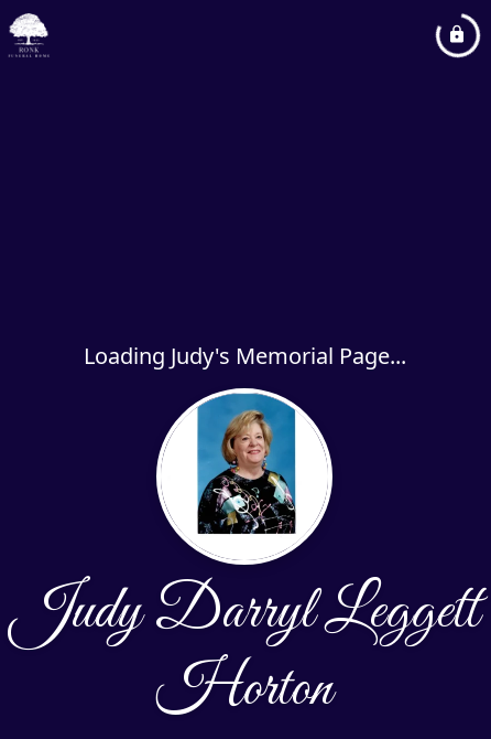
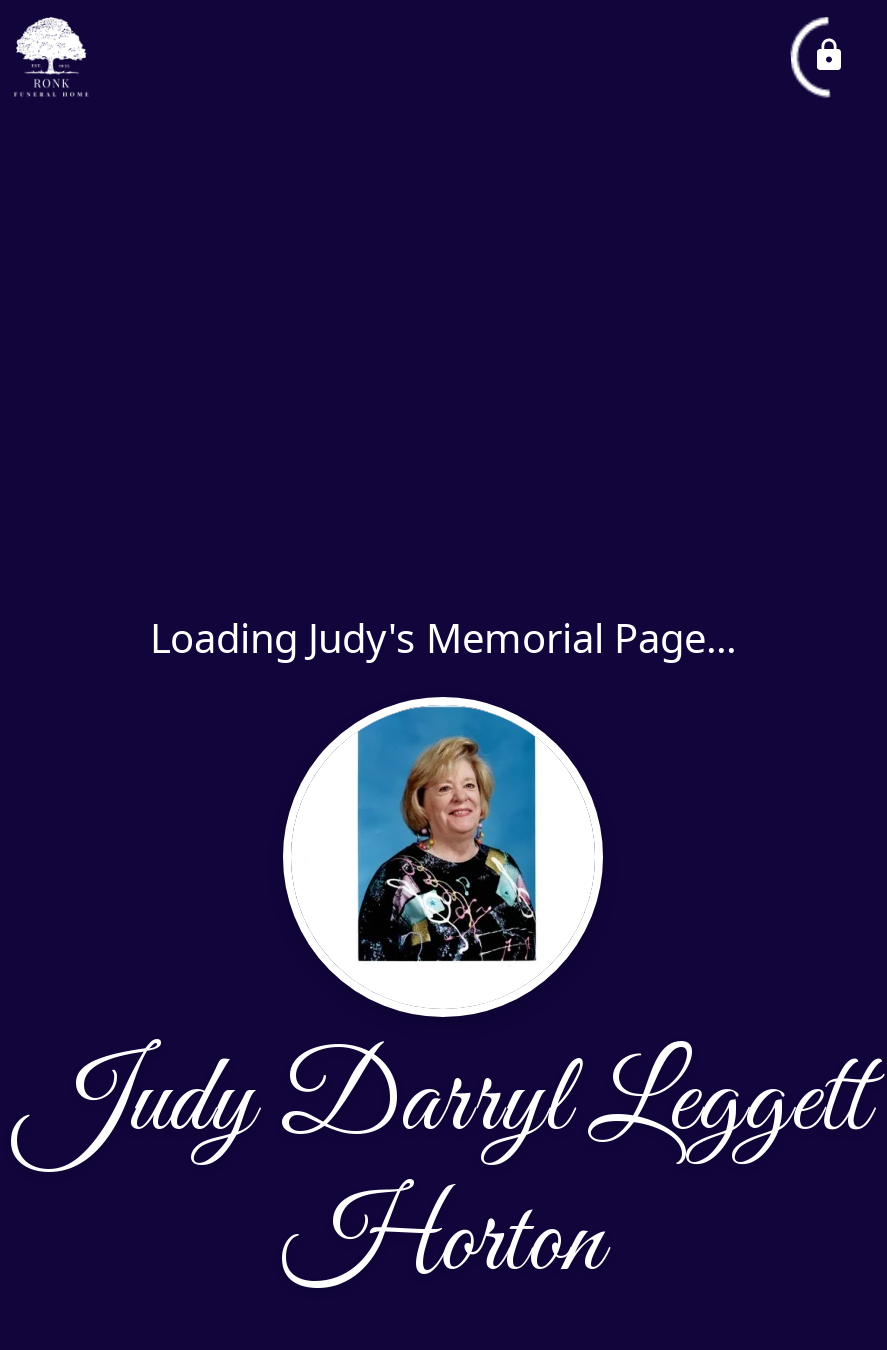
[439,13,481,58] [image] -> [795,15,871,97] [image]

